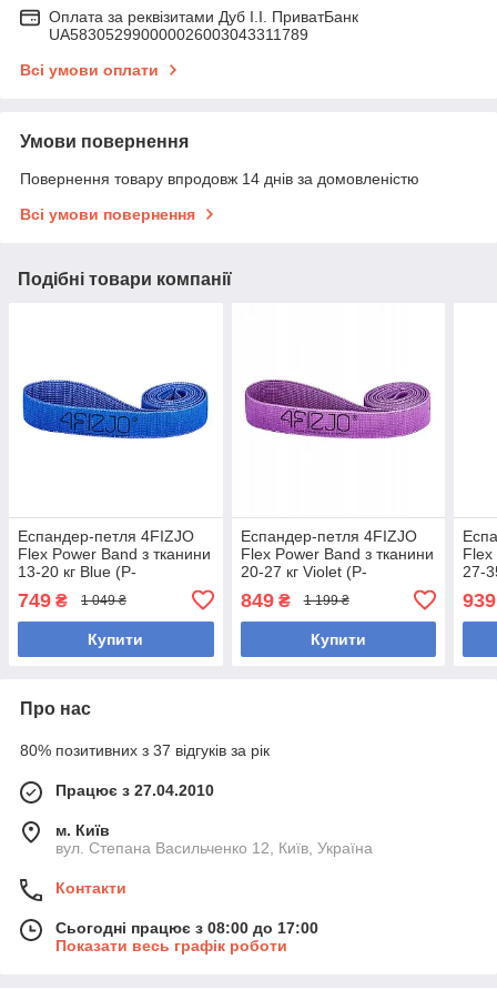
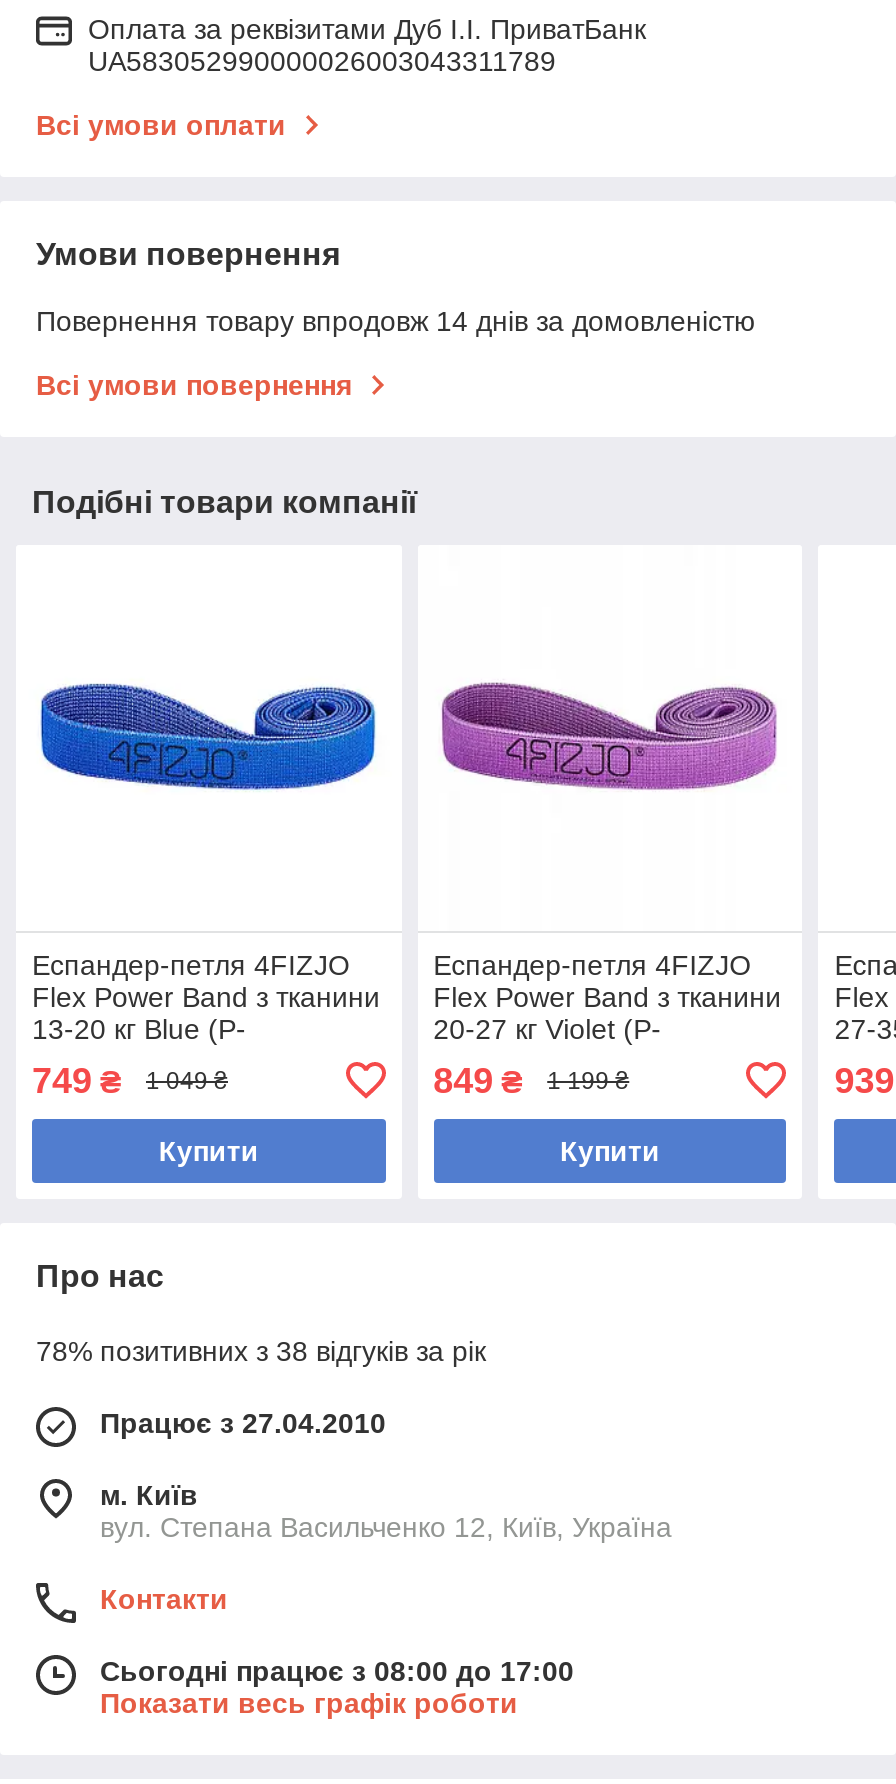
[20,741,270,759] 80% позитивних з 37 відгуків за рік -> [36,1335,486,1367] 78% позитивних з 38 відгуків за рік

